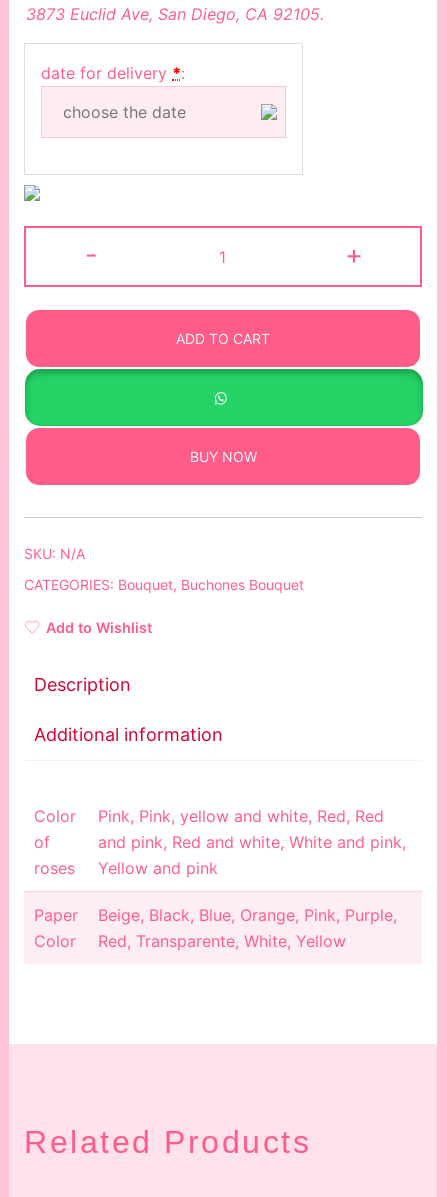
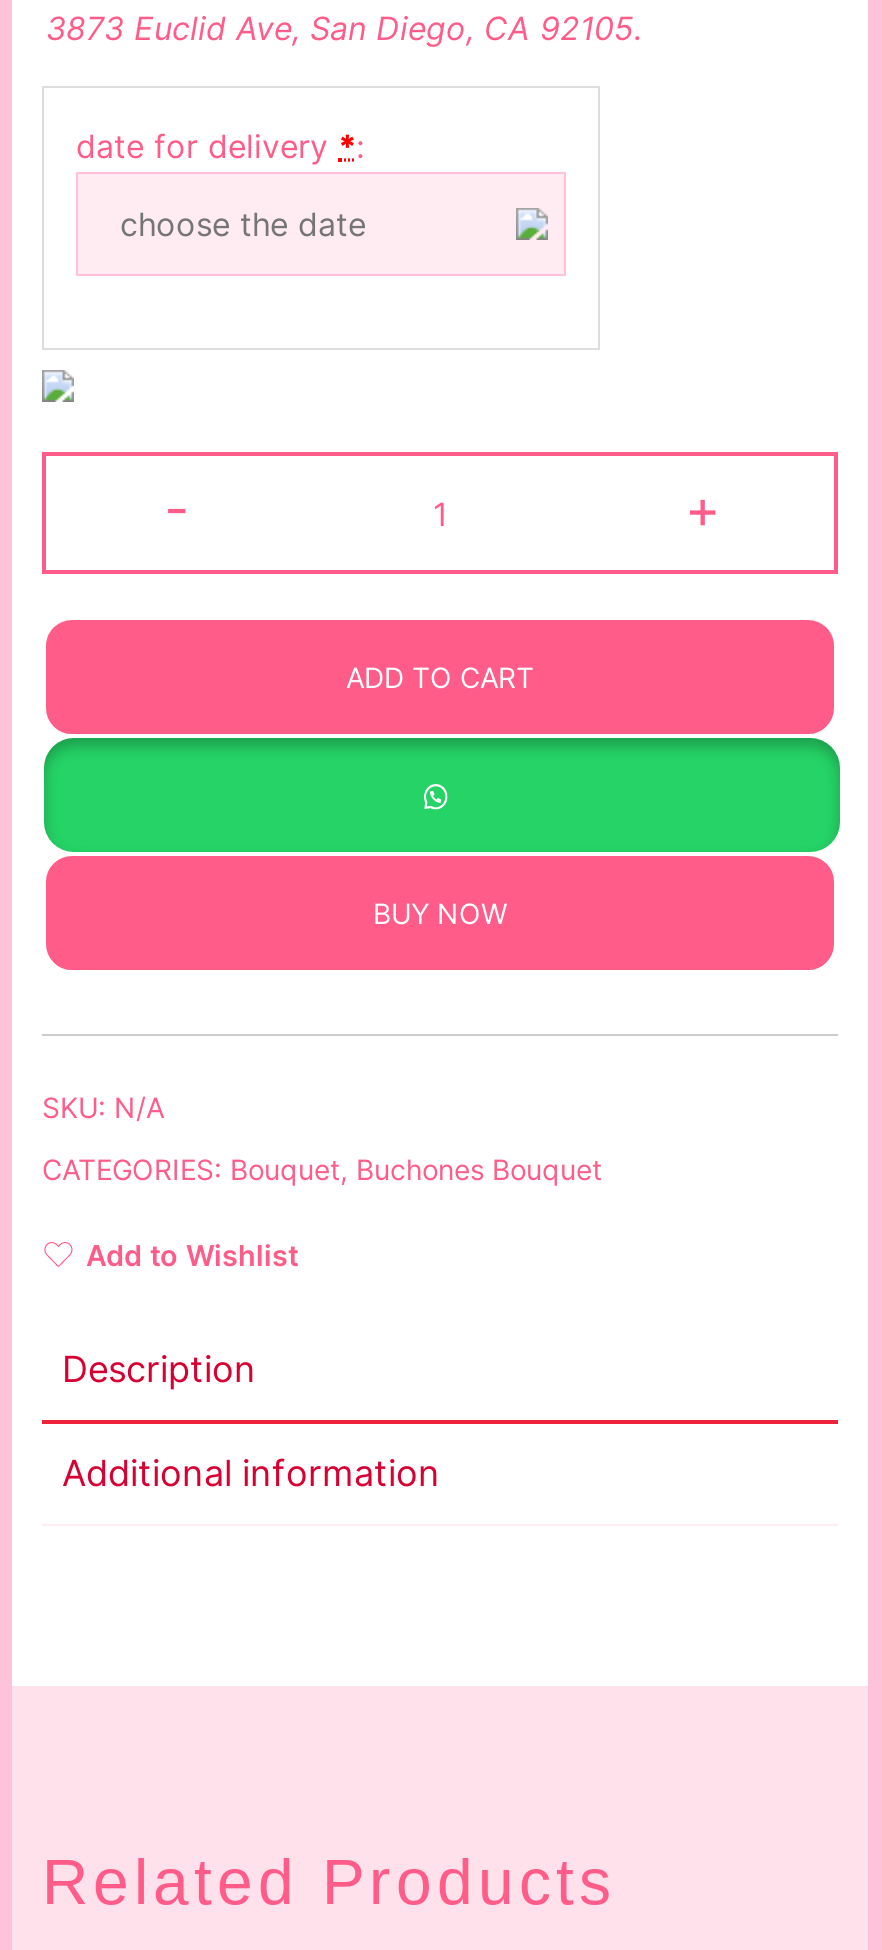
[34,806,76,878] Color | of | roses -> none
[34,806,406,951] Pink, Pink, yellow and white, Red, Red | and pink, Red and white, White and pink, | Yellow and pink | Paper | Color -> none
[98,905,397,951] Beige, Black, Blue, Orange, Pink, Purple, | Red, Transparente, White, Yellow -> none

